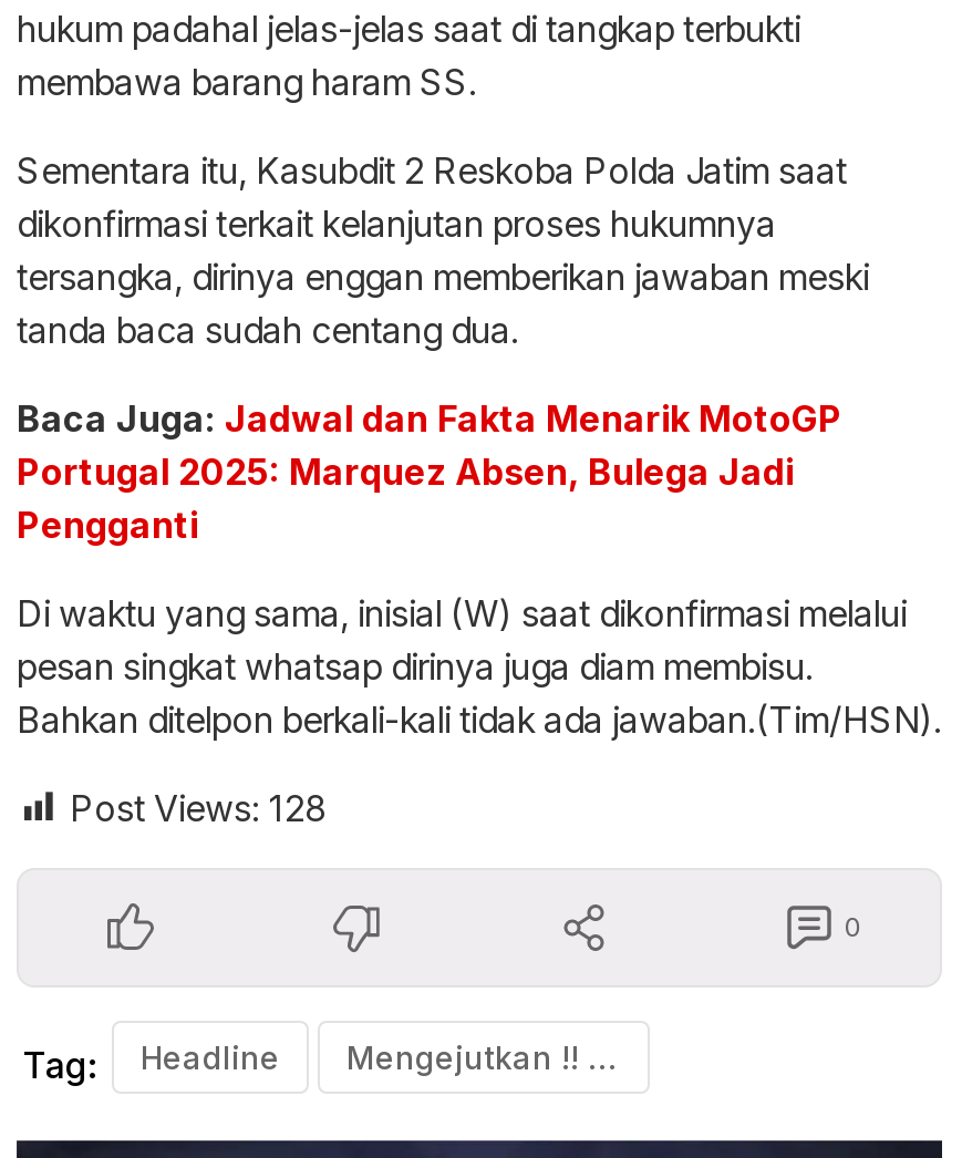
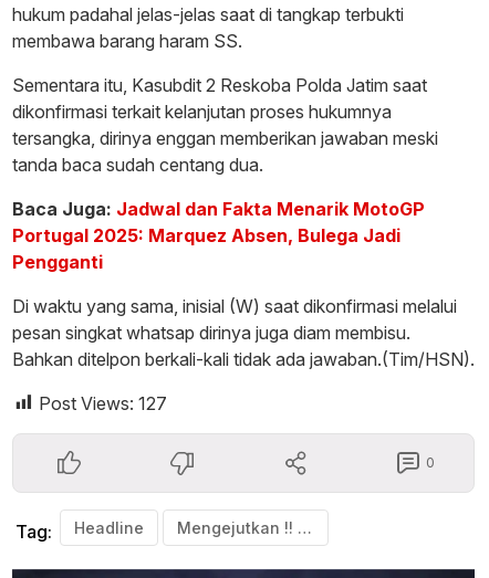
[70,785,327,830] Post Views: 128 -> [39,392,167,414] Post Views: 127

